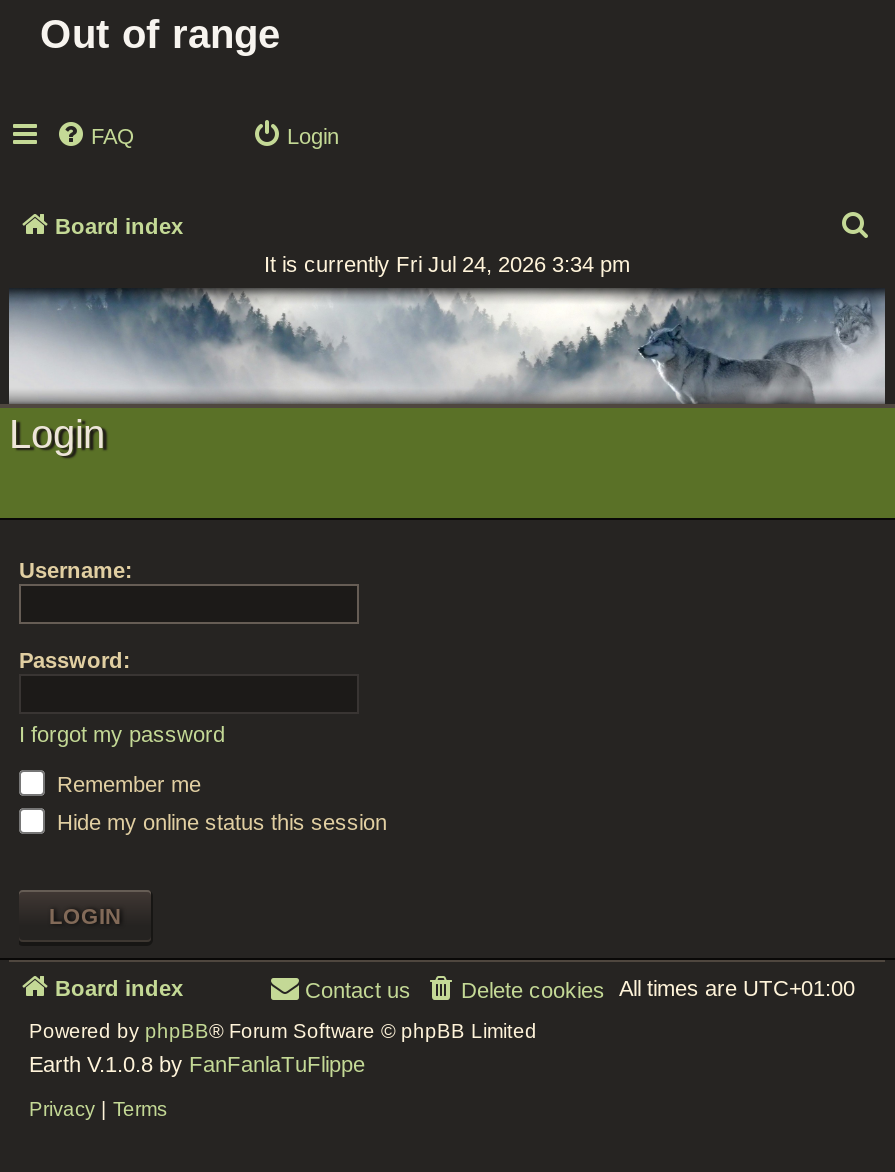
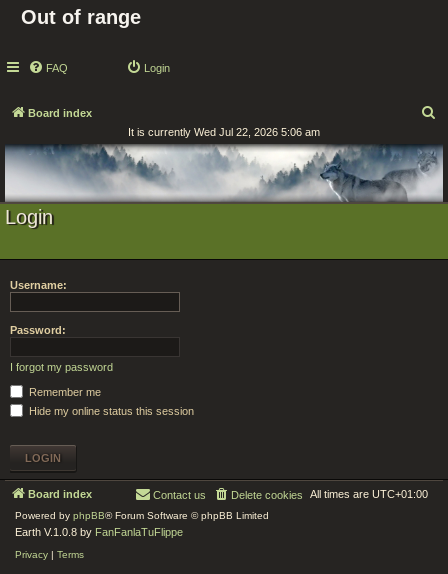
[264,252,630,276] It is currently Fri Jul 24, 2026 3:34 pm -> [128,126,320,138] It is currently Wed Jul 22, 2026 5:06 am

